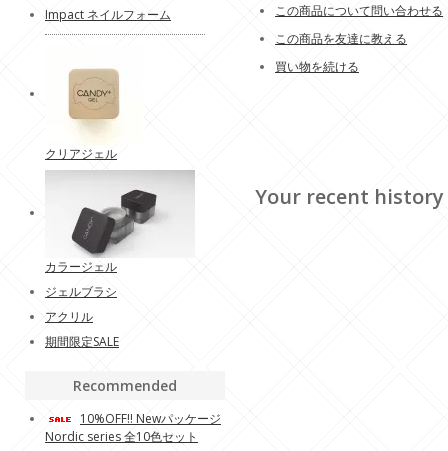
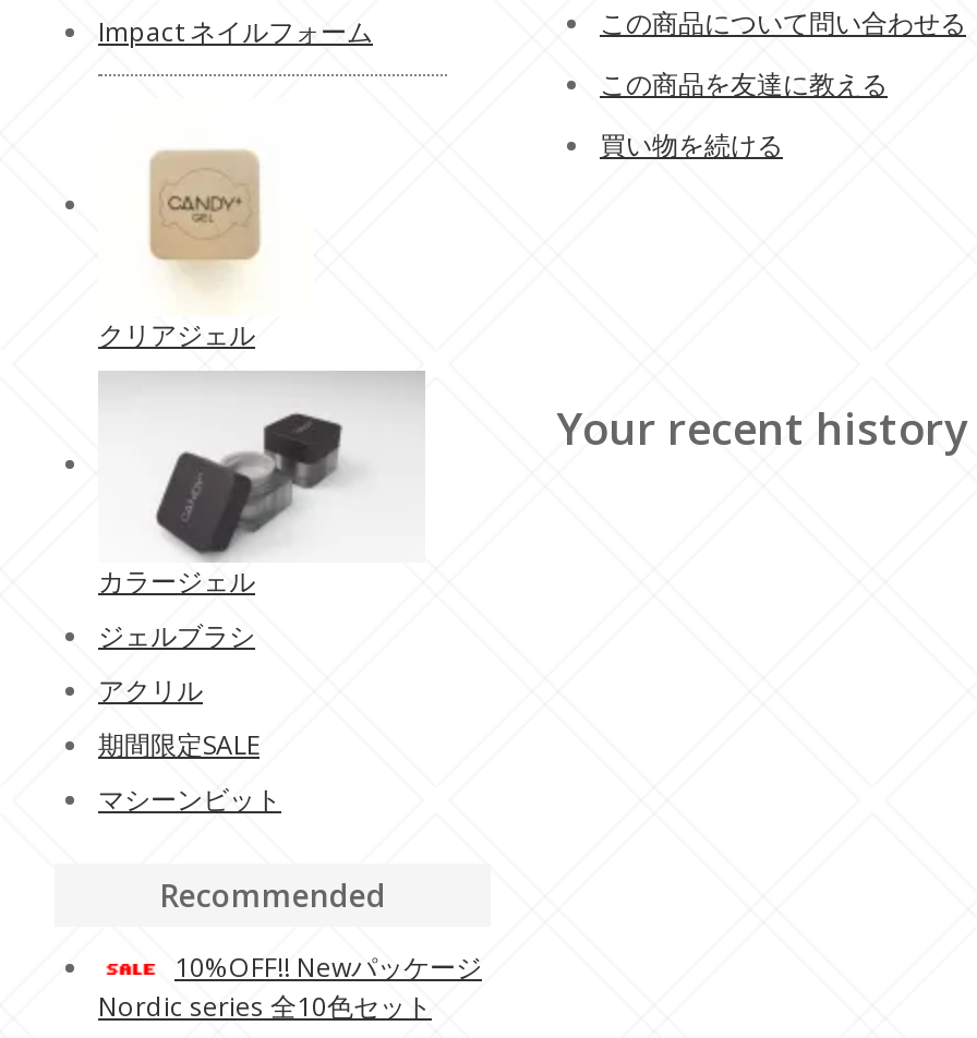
none -> [98,781,281,818] マシーンビット

